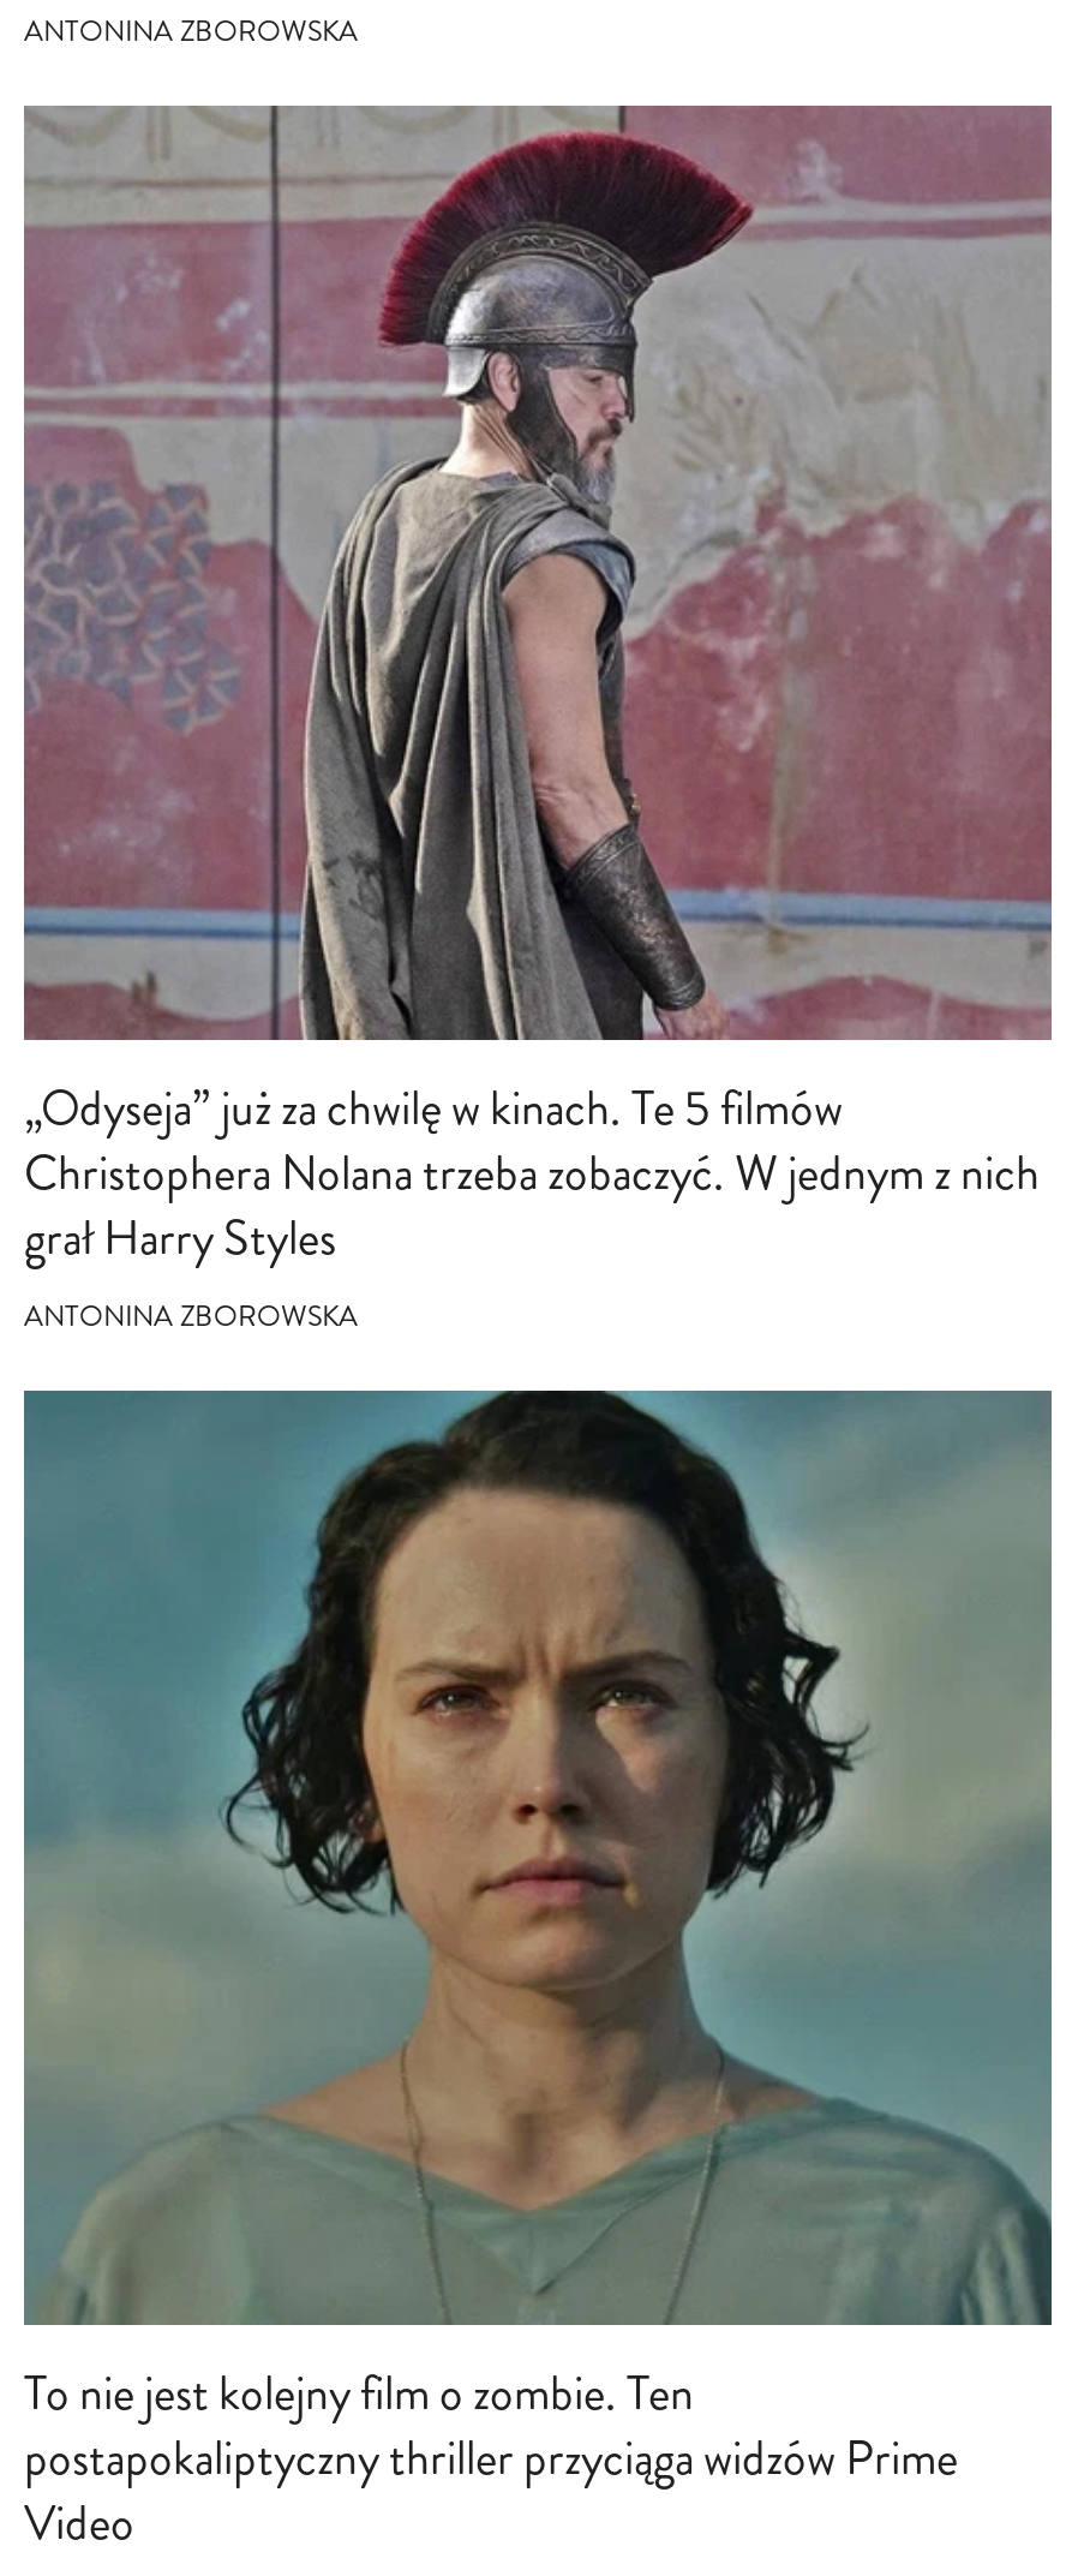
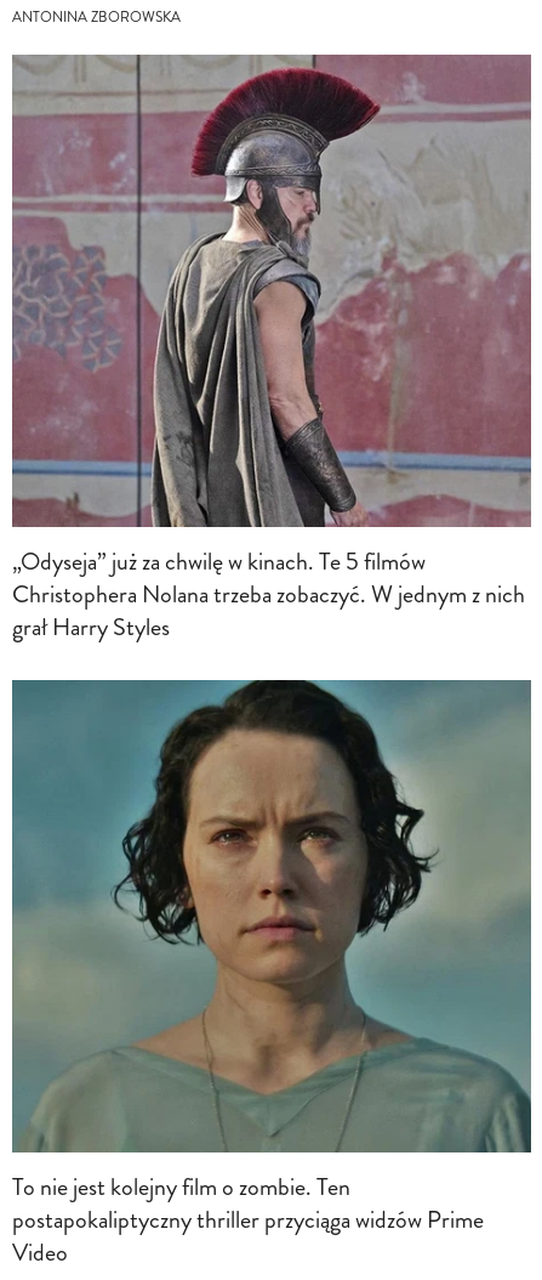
[24,1298,358,1339] ANTONINA ZBOROWSKA -> none

